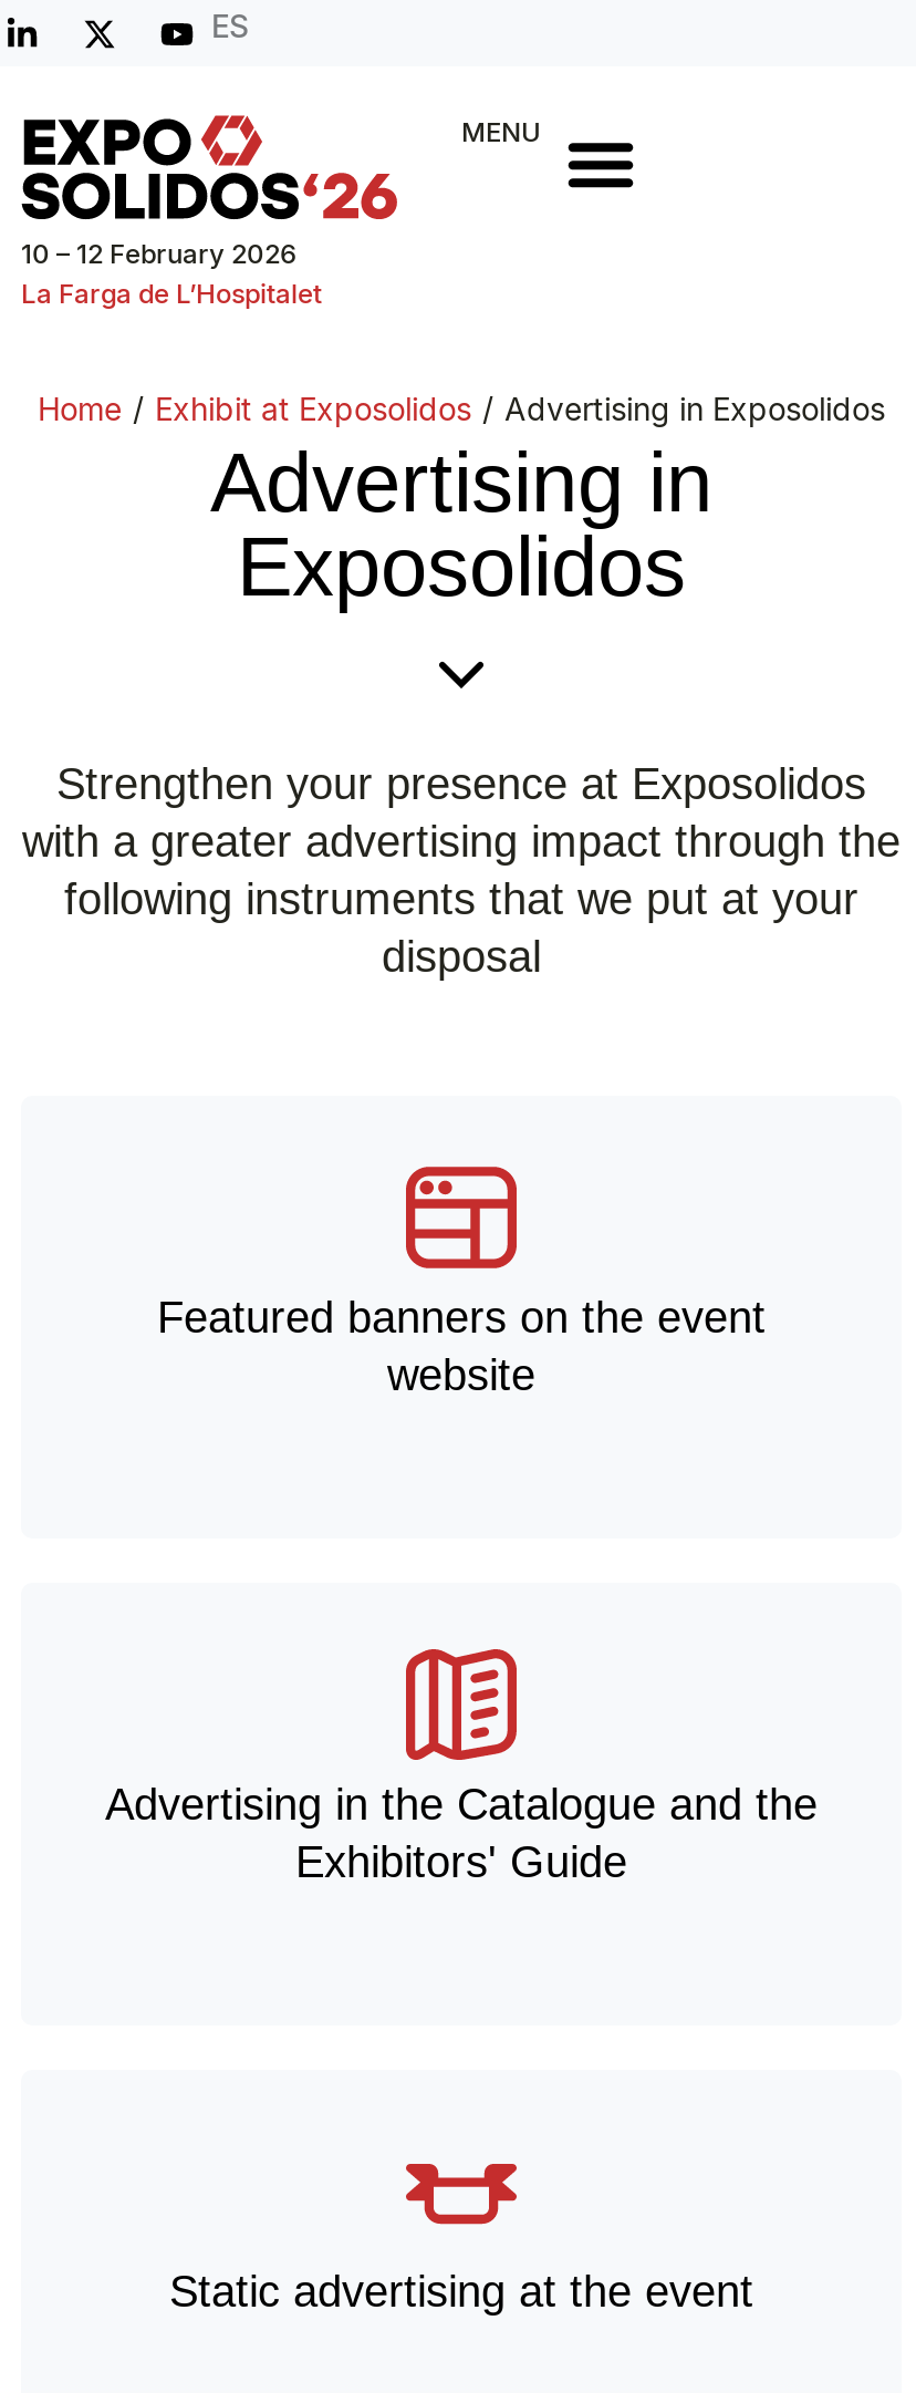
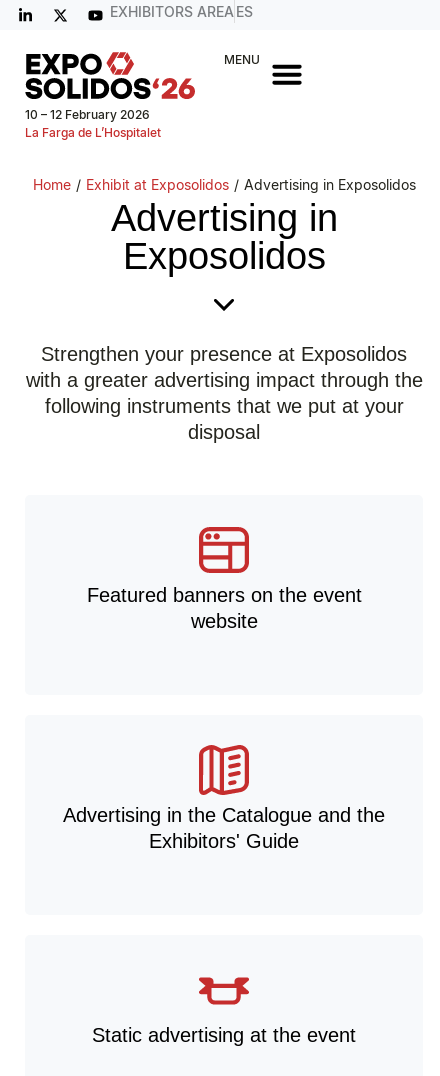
[211,7,249,44] ES -> [110,3,253,20] EXHIBITORS AREA ES

